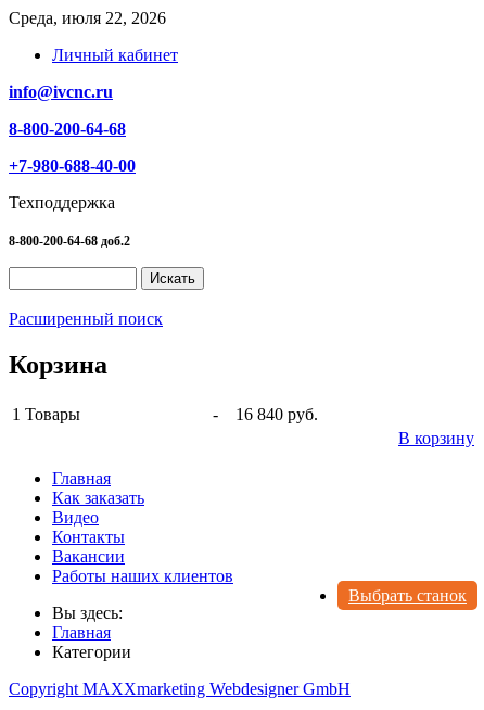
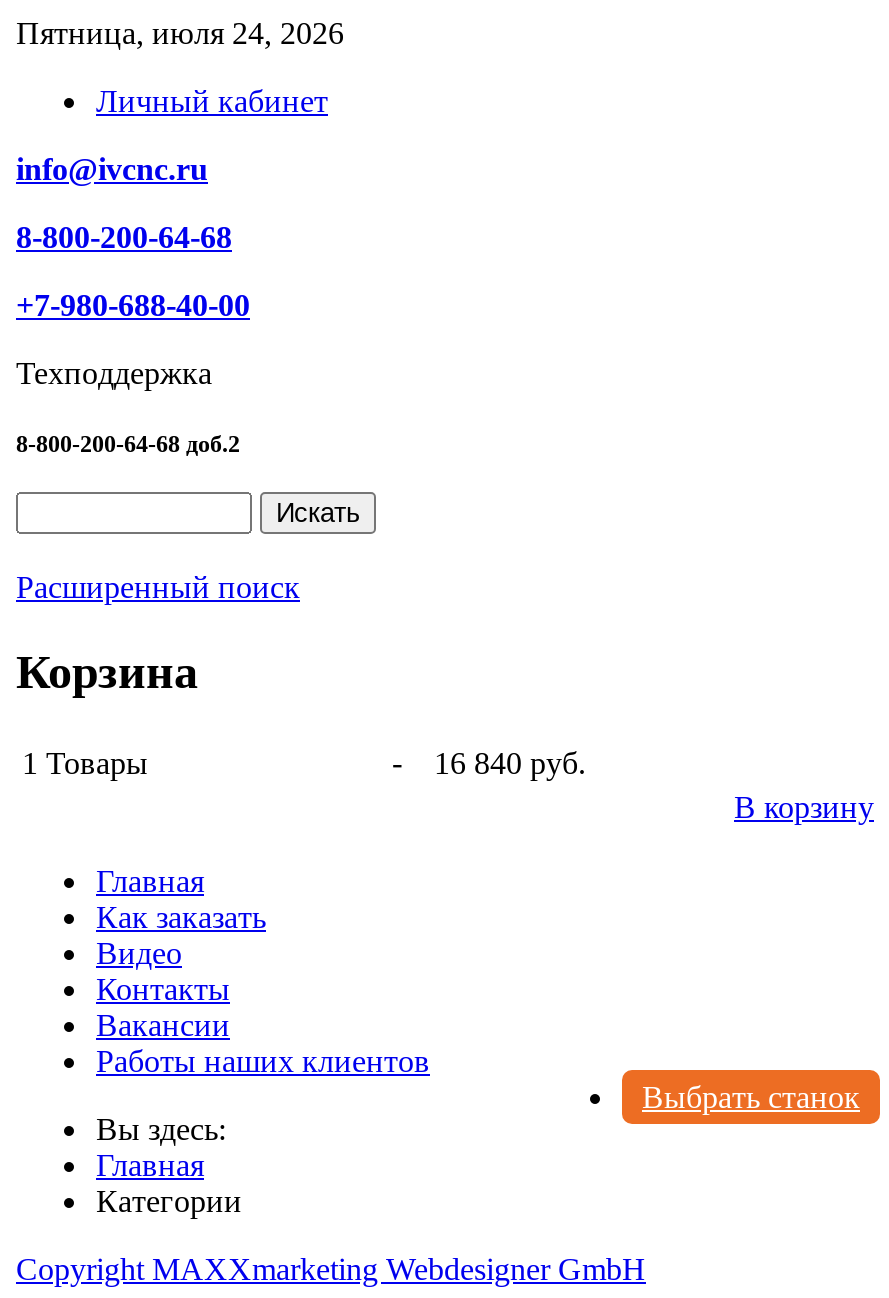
[9,9,166,27] Среда, июля 22, 2026 -> [16,16,344,50] Пятница, июля 24, 2026

